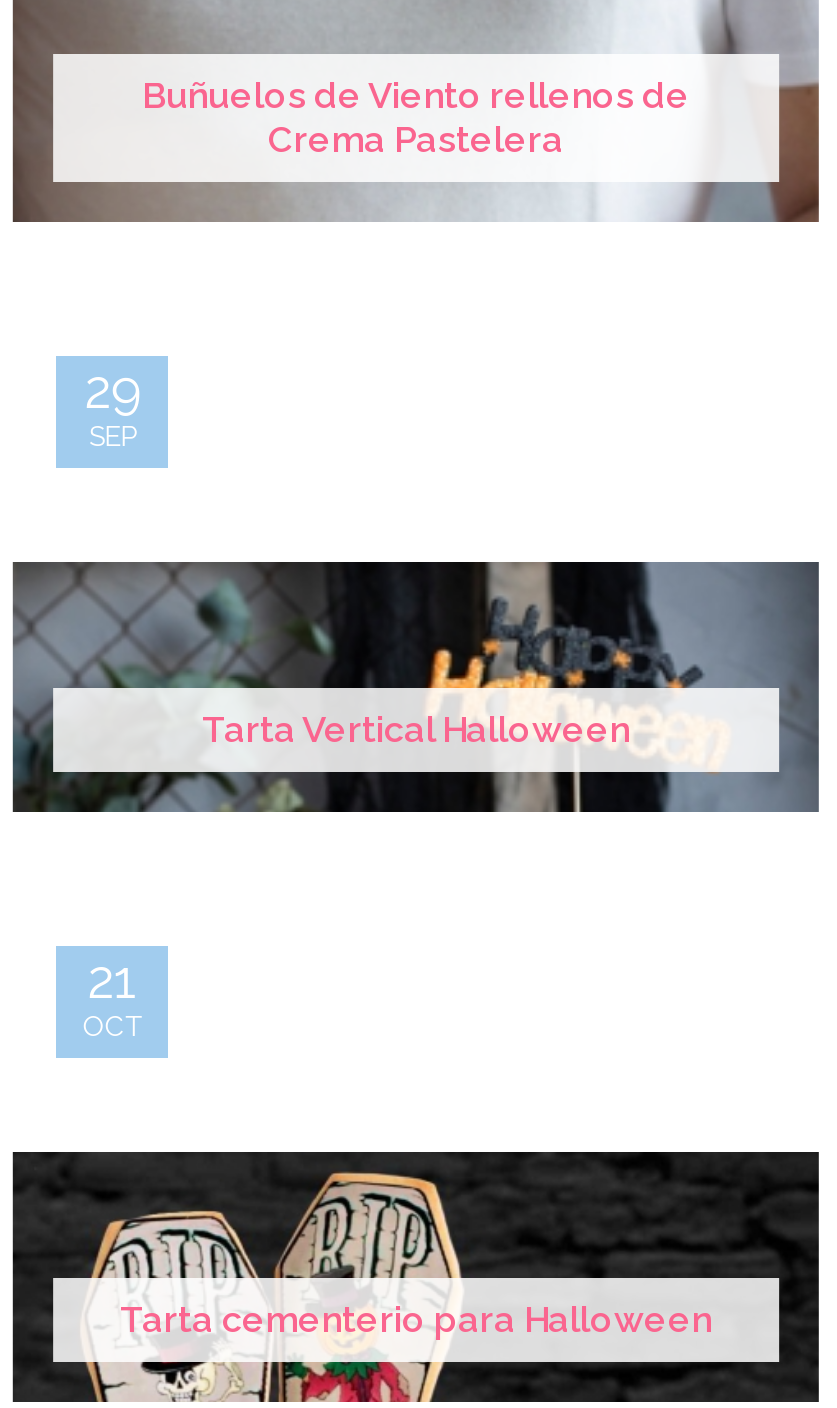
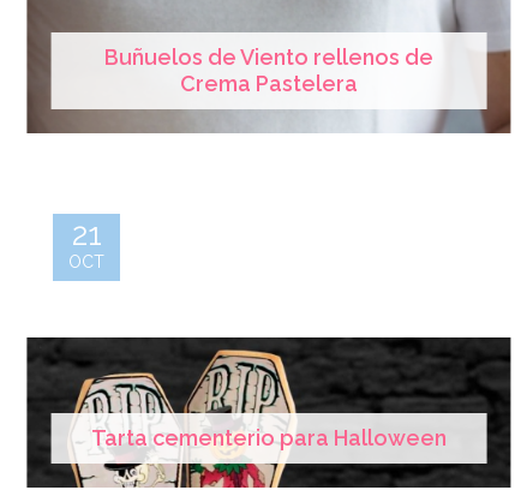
[85,360,141,452] 29 | SEP -> none
[12,560,820,814] [image] | Tarta Vertical Halloween -> none

